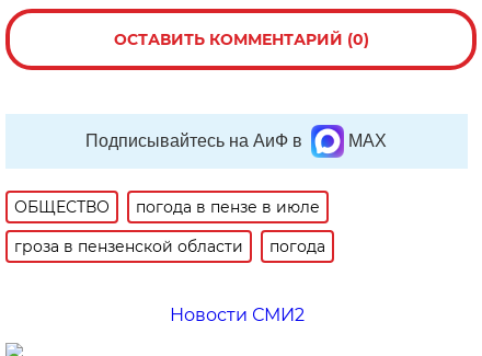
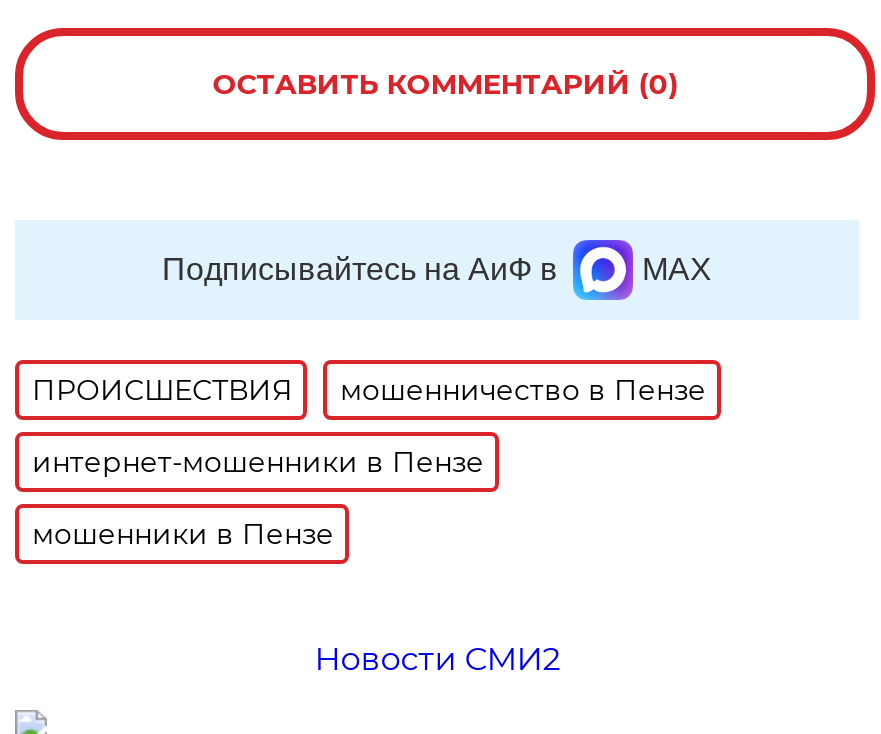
[15,197,326,256] ОБЩЕСТВО | погода в пензе в июле | гроза в пензенской области | погода -> [32,372,706,552] ПРОИСШЕСТВИЯ | мошенничество в Пензе | интернет-мошенники в Пензе | мошенники в Пензе

